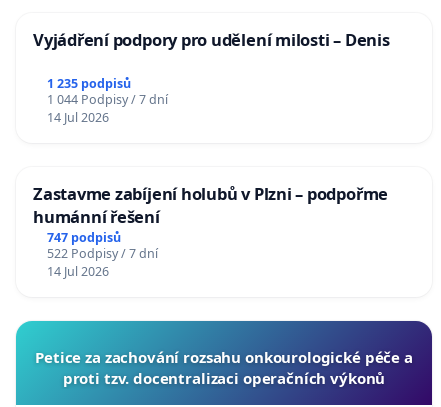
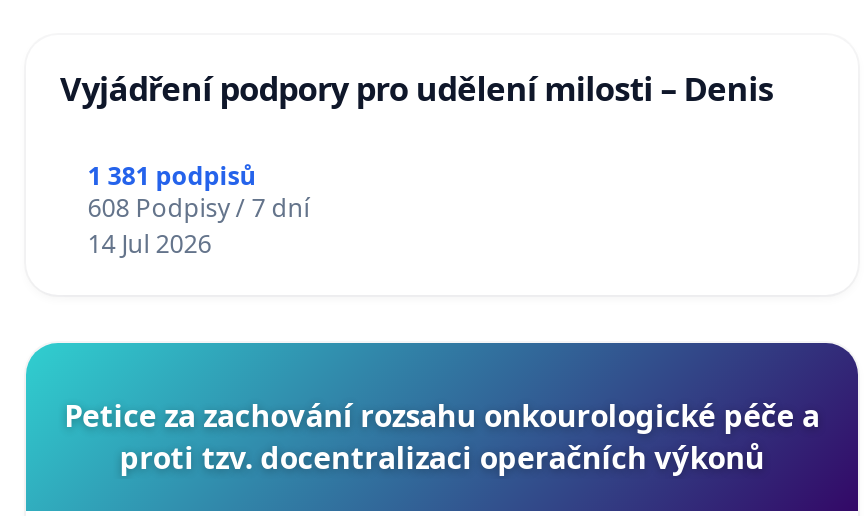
[33,75,388,262] 1 235 podpisů | 1 044 Podpisy / 7 dní | 14 Jul 2026 | Zastavme zabíjení holubů v Plzni – podpořme | humánní řešení | 747 podpisů | 522 Podpisy / 7 dní -> [88,159,310,225] 1 381 podpisů | 608 Podpisy / 7 dní

